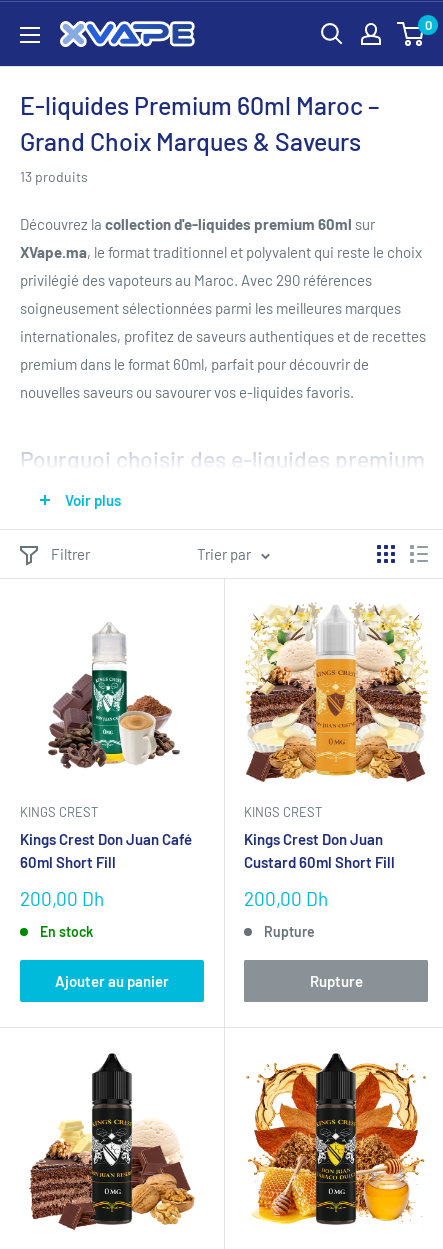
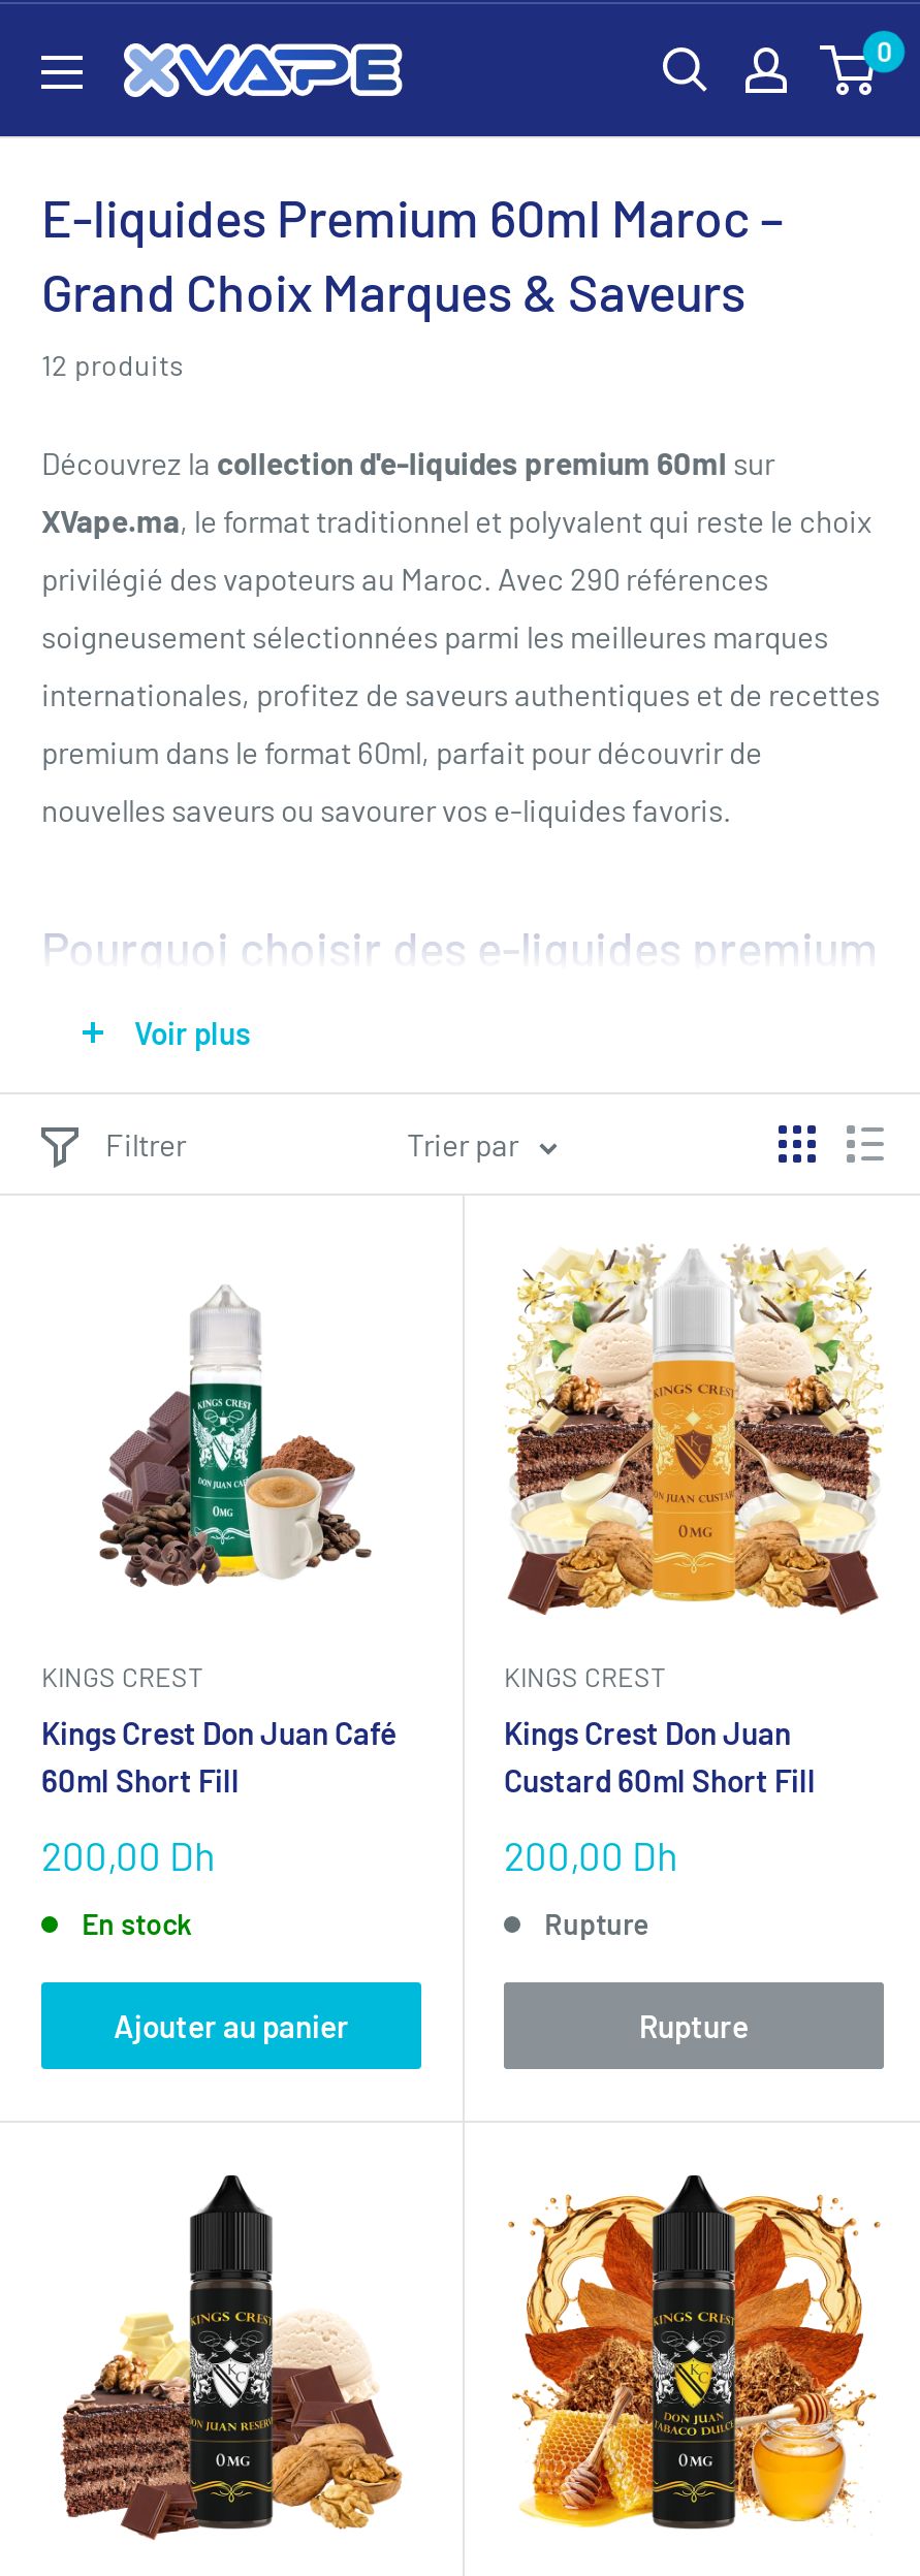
[20,168,88,185] 13 produits -> [41,347,184,382] 12 produits

